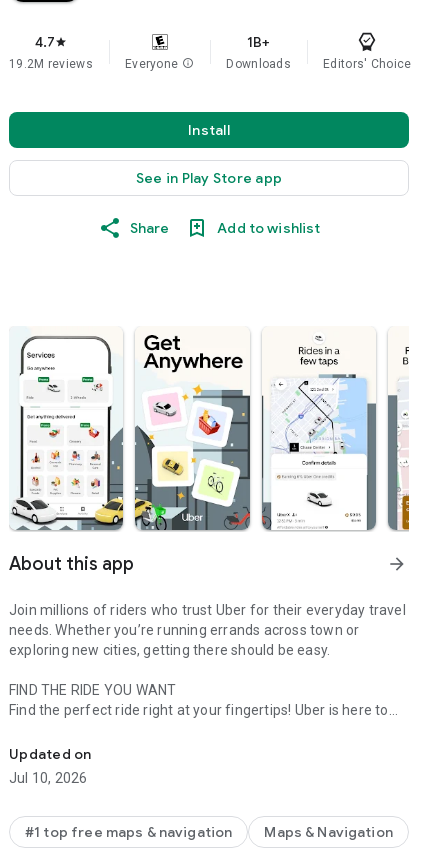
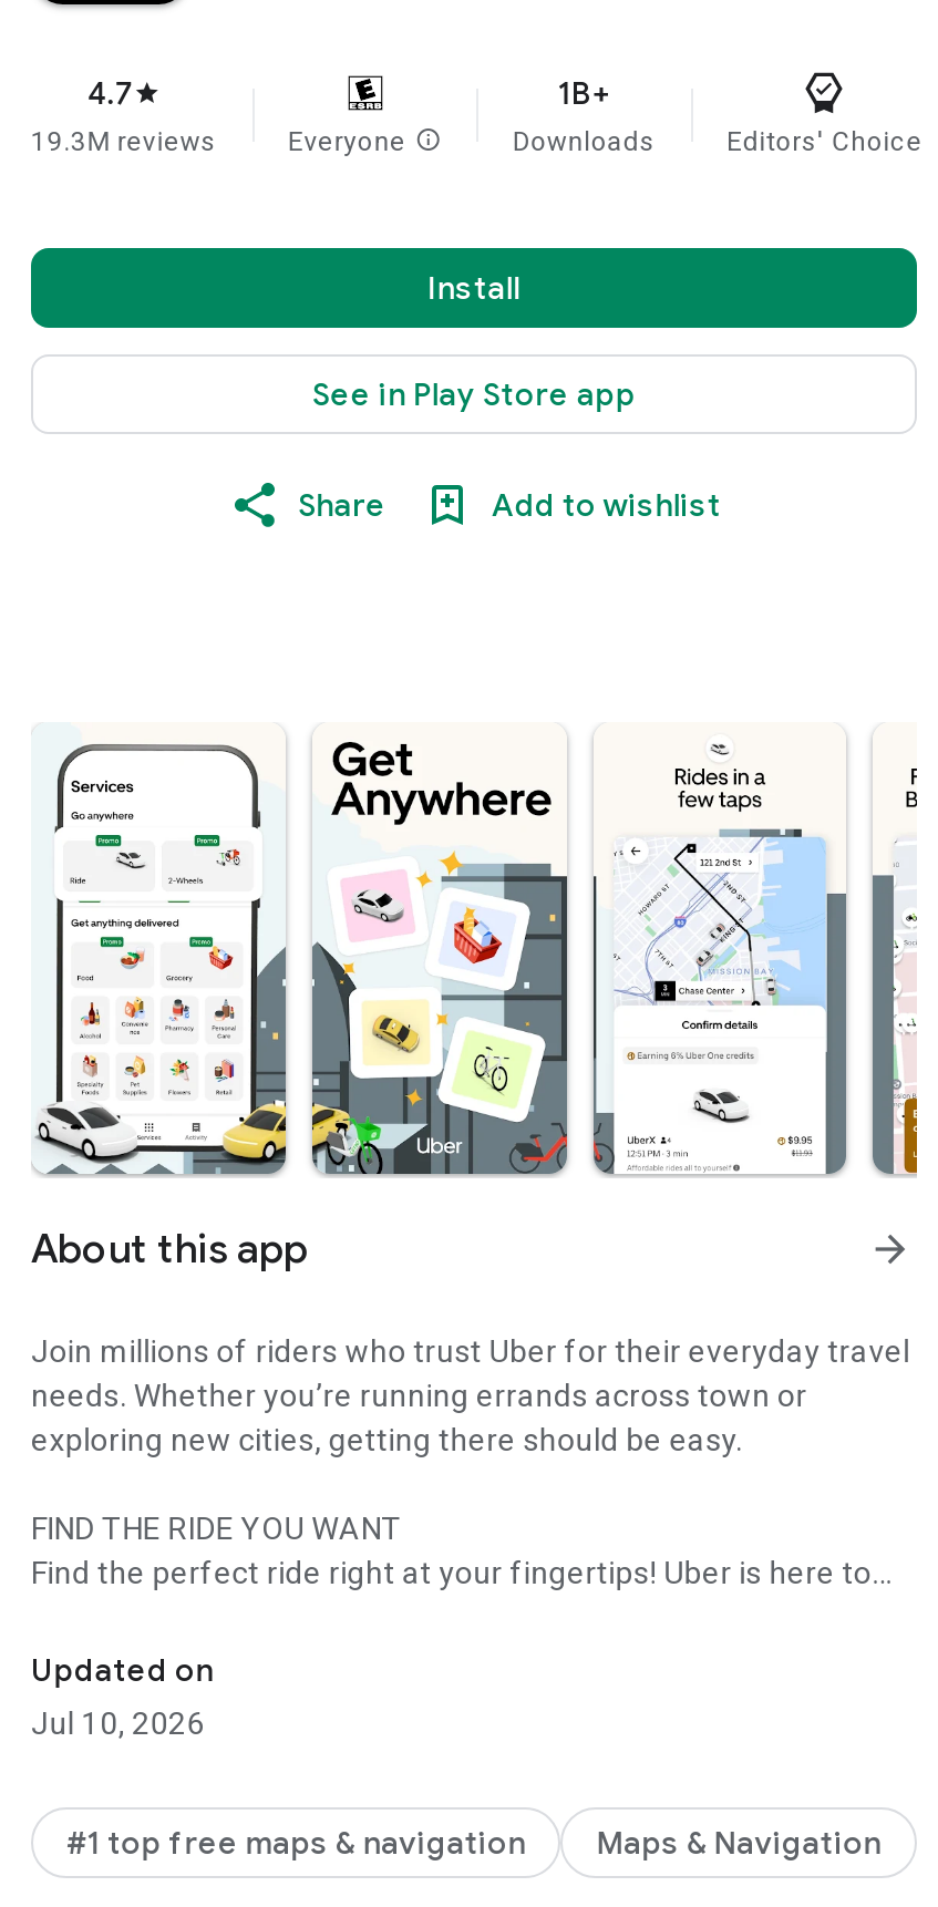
[9,57,93,71] 19.2M reviews -> [31,126,217,157] 19.3M reviews

